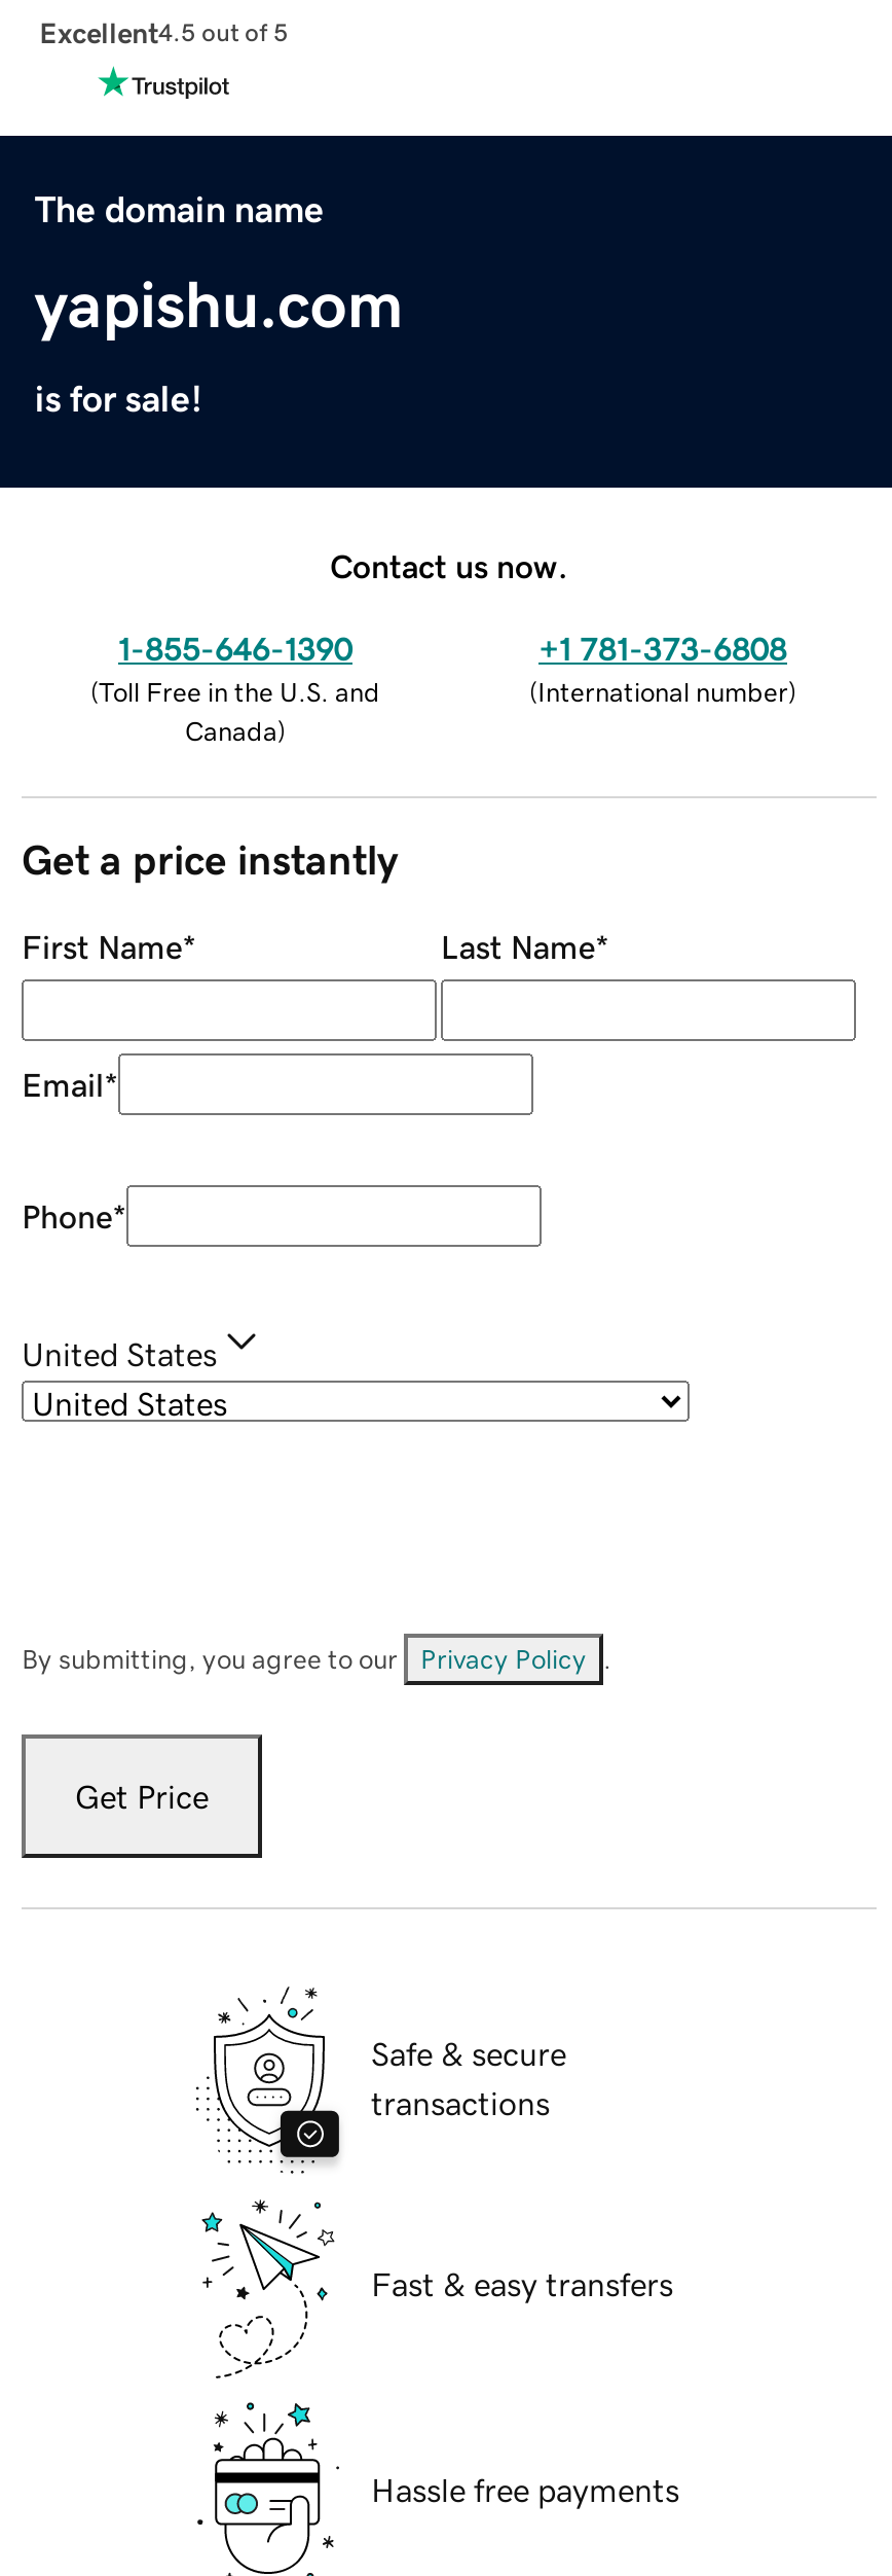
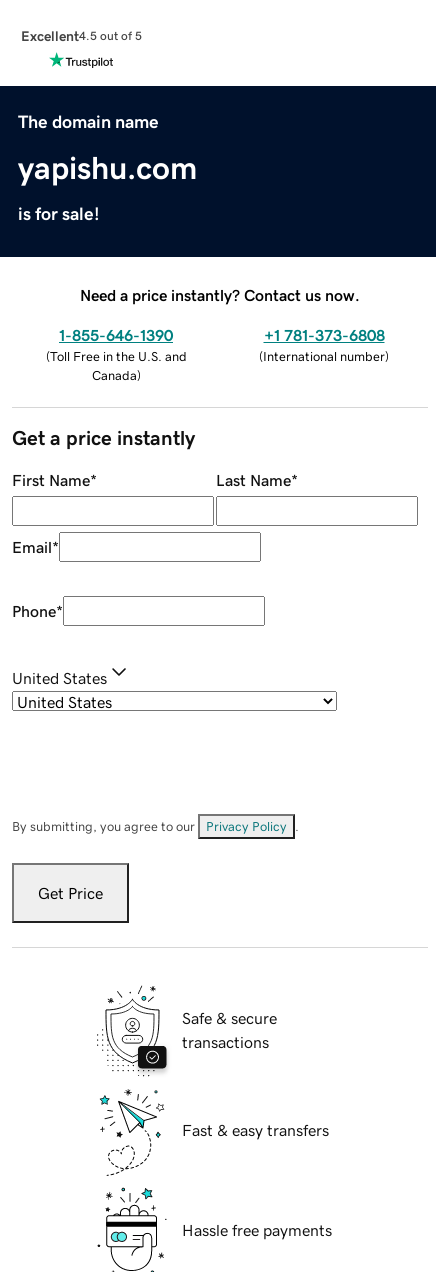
[330,549,568,581] Contact us now. -> [80,287,360,303] Need a price instantly? Contact us now.

